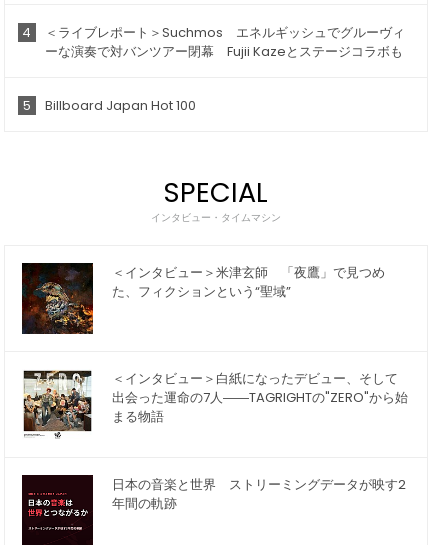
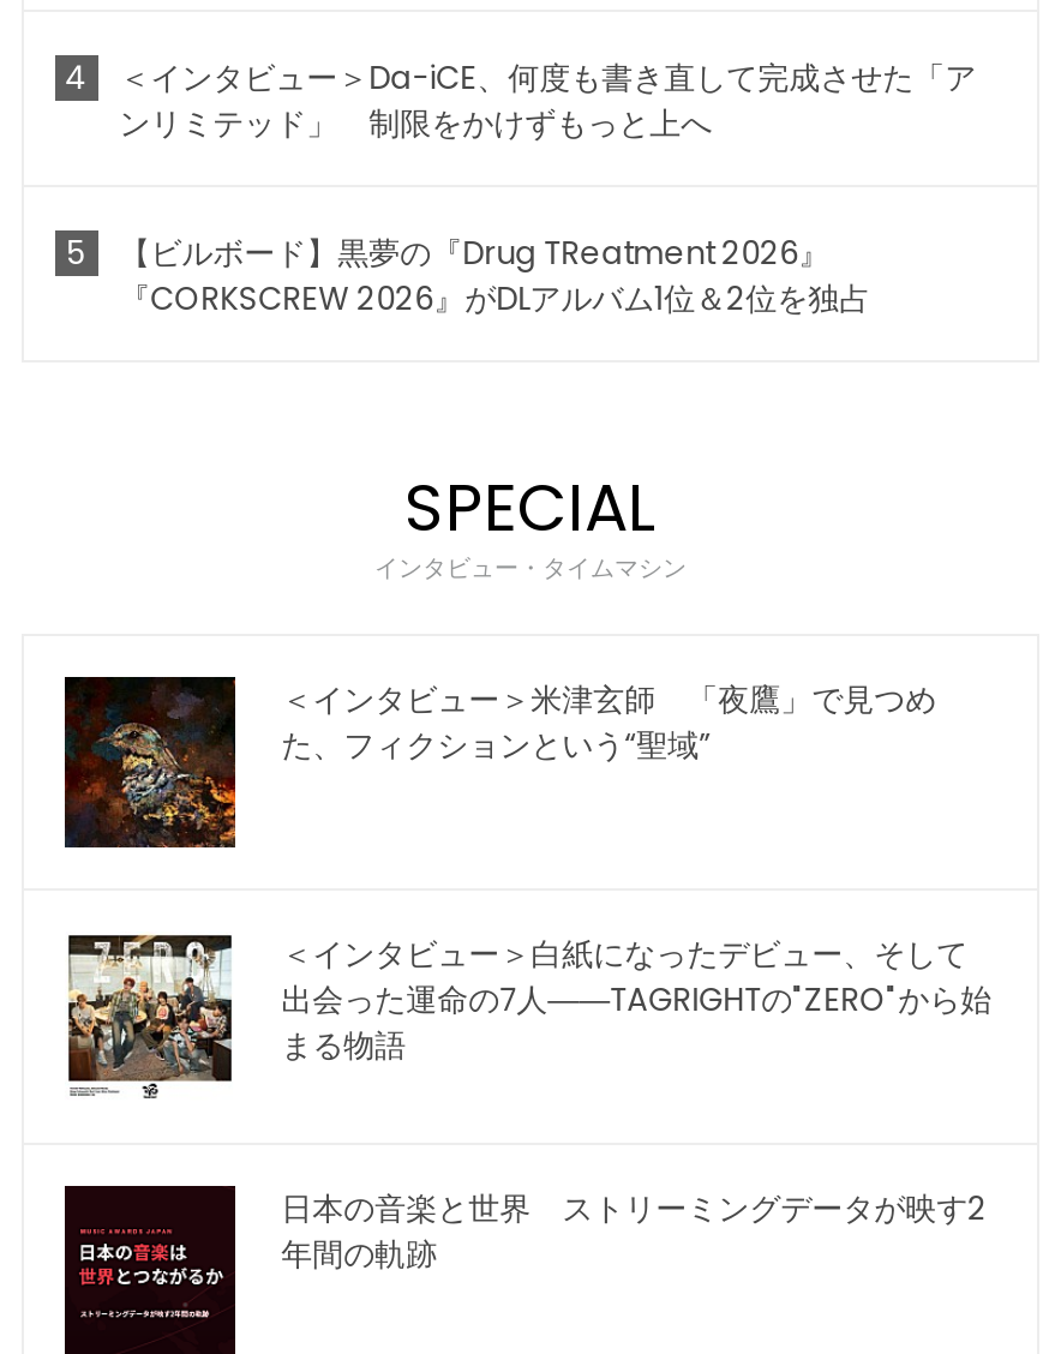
[45,23,405,61] ＜ライブレポート＞Suchmos エネルギッシュでグルーヴィ | ーな演奏で対バンツアー閉幕 Fujii Kazeとステージコラボも -> [119,56,976,147] ＜インタビュー＞Da-iCE、何度も書き直して完成させた「ア | ンリミテッド」 制限をかけずもっと上へ
[45,96,196,115] Billboard Japan Hot 100 -> [119,231,870,322] 【ビルボード】黒夢の『Drug TReatment 2026』 | 『CORKSCREW 2026』がDLアルバム1位＆2位を独占

